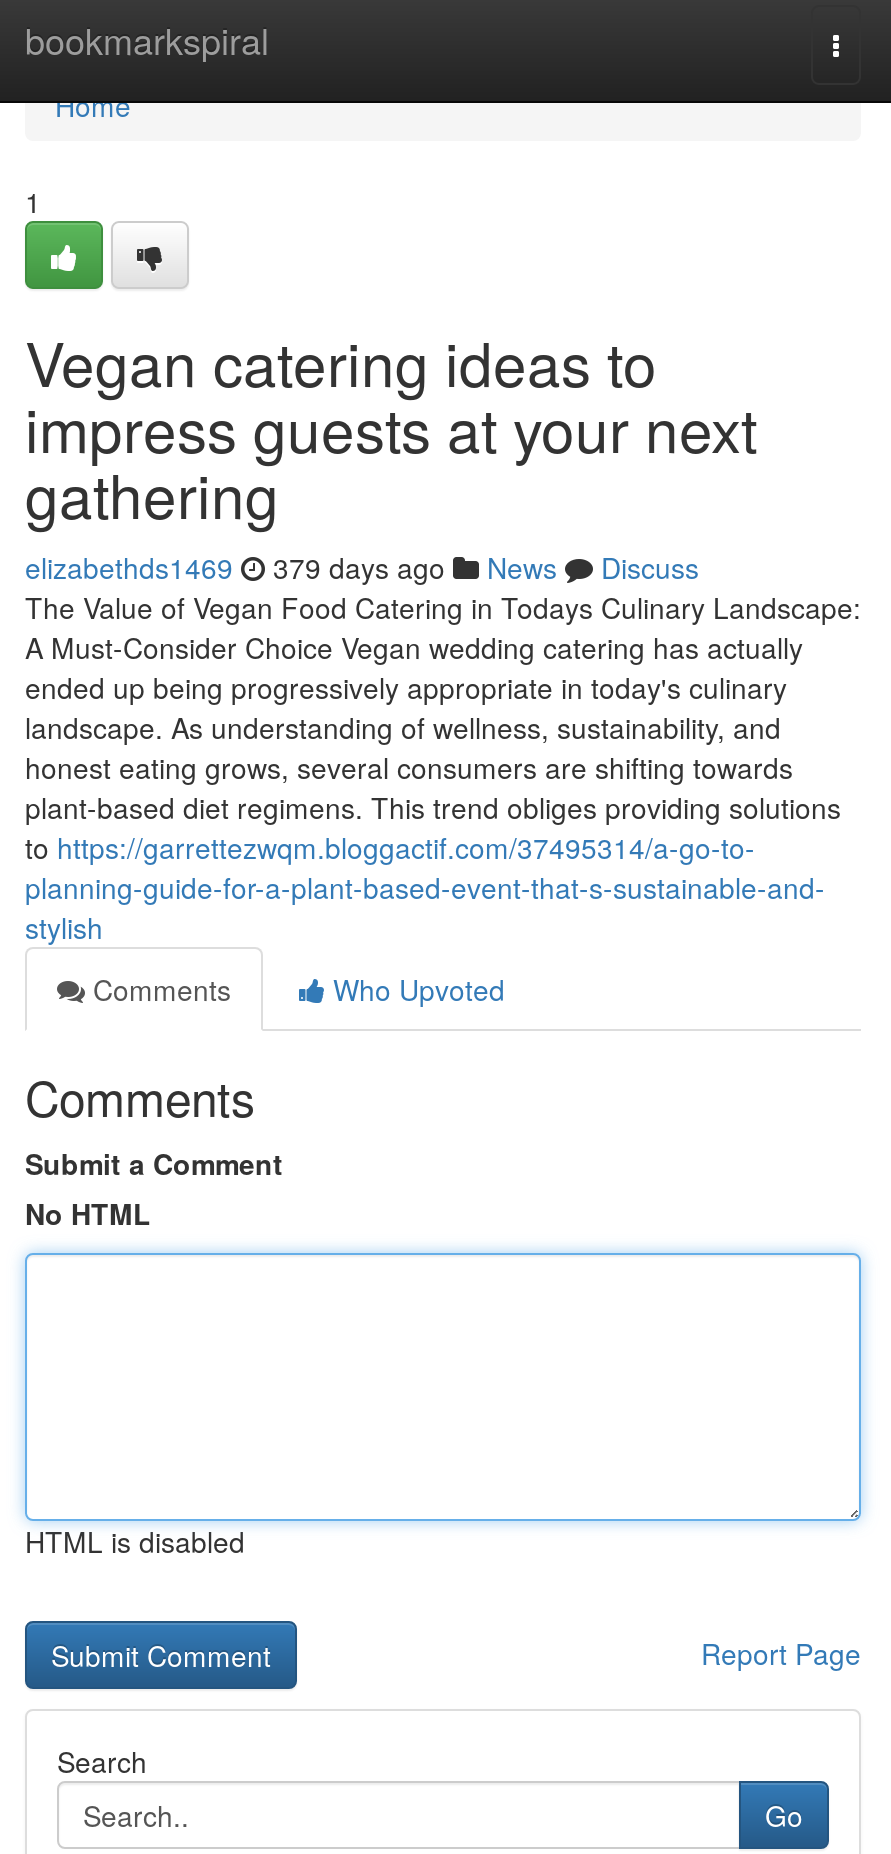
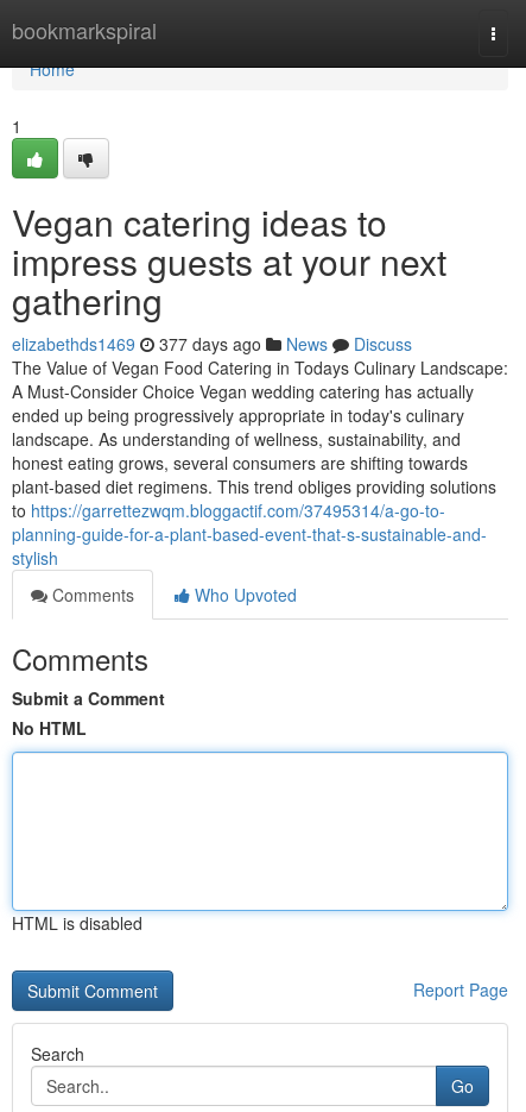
[25,547,699,587] elizabethds1469 379 days ago News Discuss -> [12,332,412,356] elizabethds1469 377 days ago News Discuss

